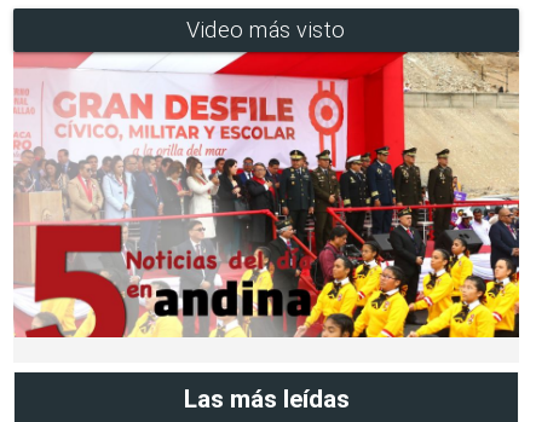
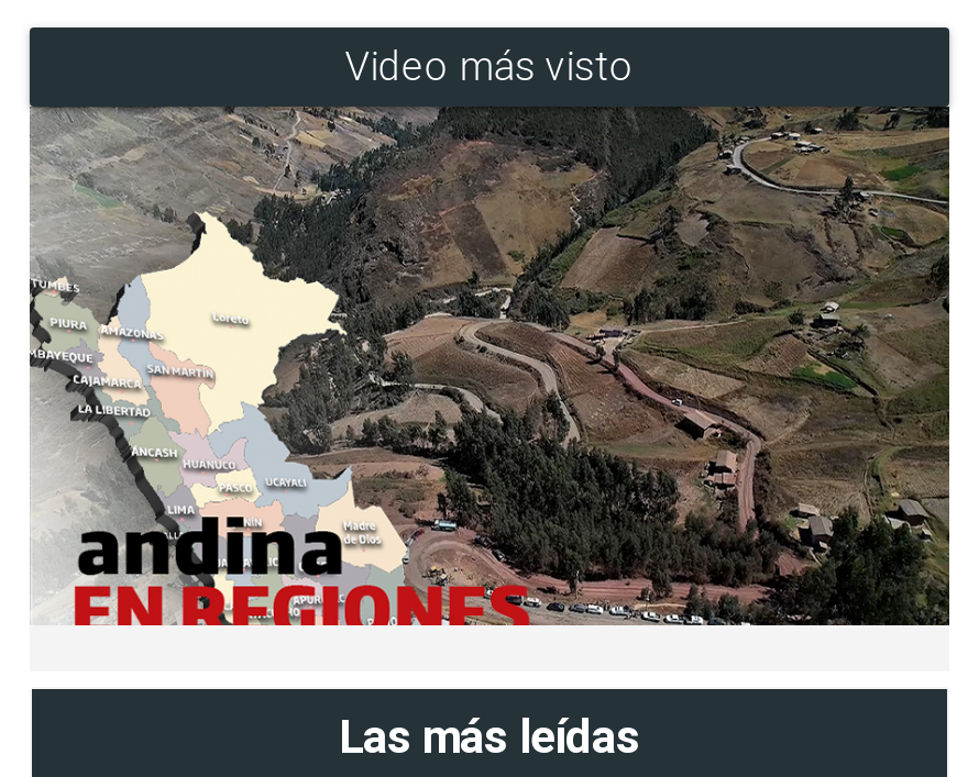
[13,51,520,339] [image] -> [28,107,952,628] [image]

